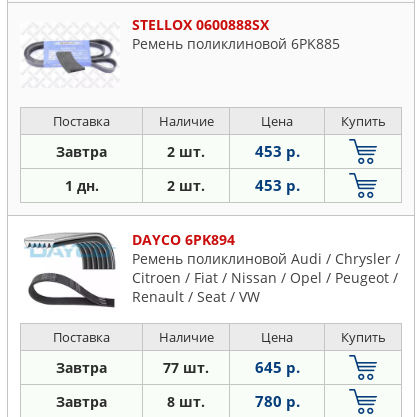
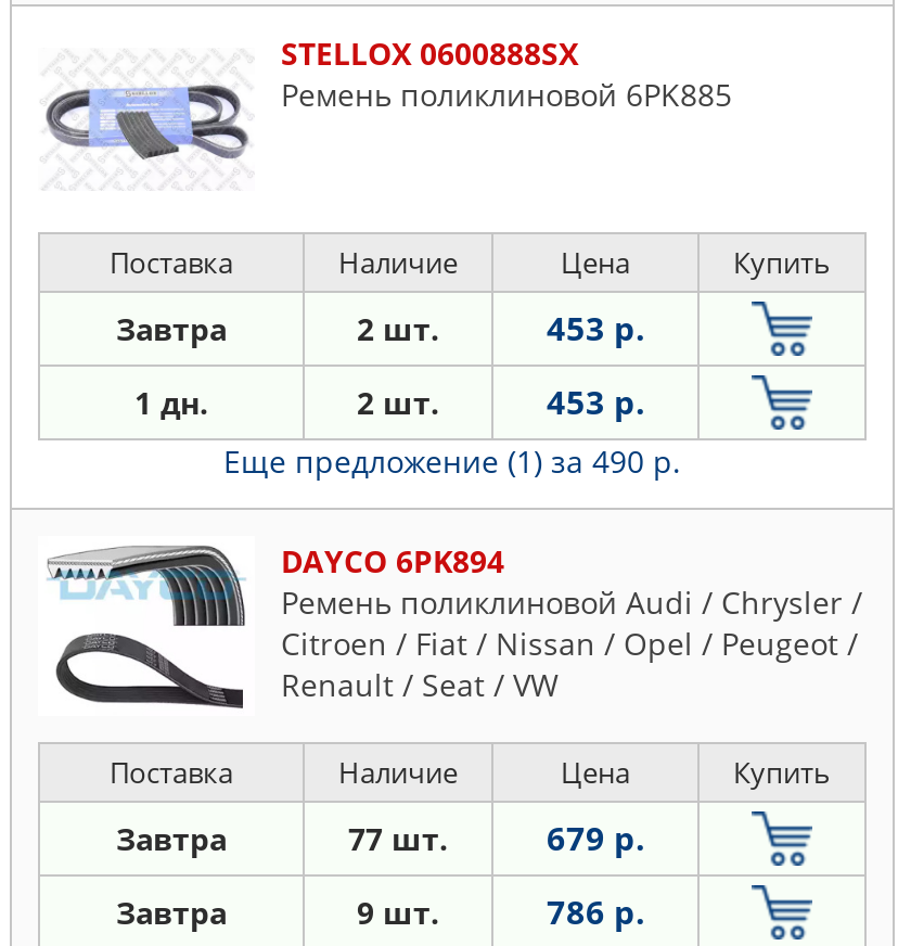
none -> [223,440,681,482] Еще предложение (1) за 490 р.
[254,357,299,377] 645 р. -> [547,816,644,860] 679 р.
[167,392,205,411] 8 шт. -> [357,892,439,934] 9 шт.
[254,391,299,411] 780 р. -> [547,890,644,934] 786 р.

